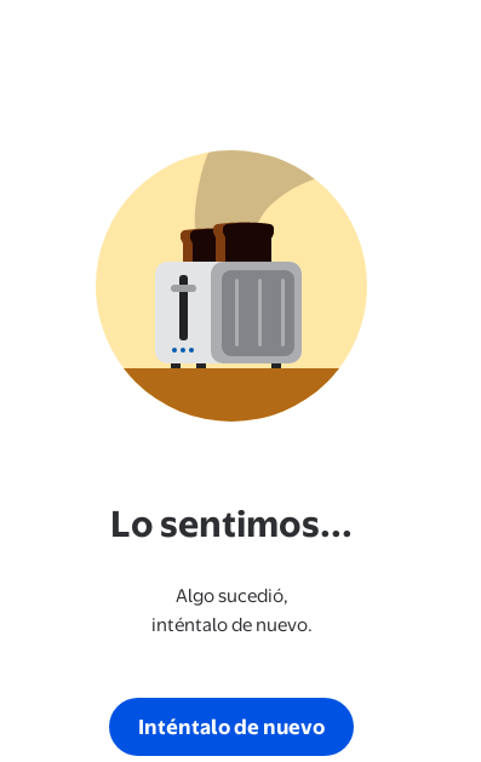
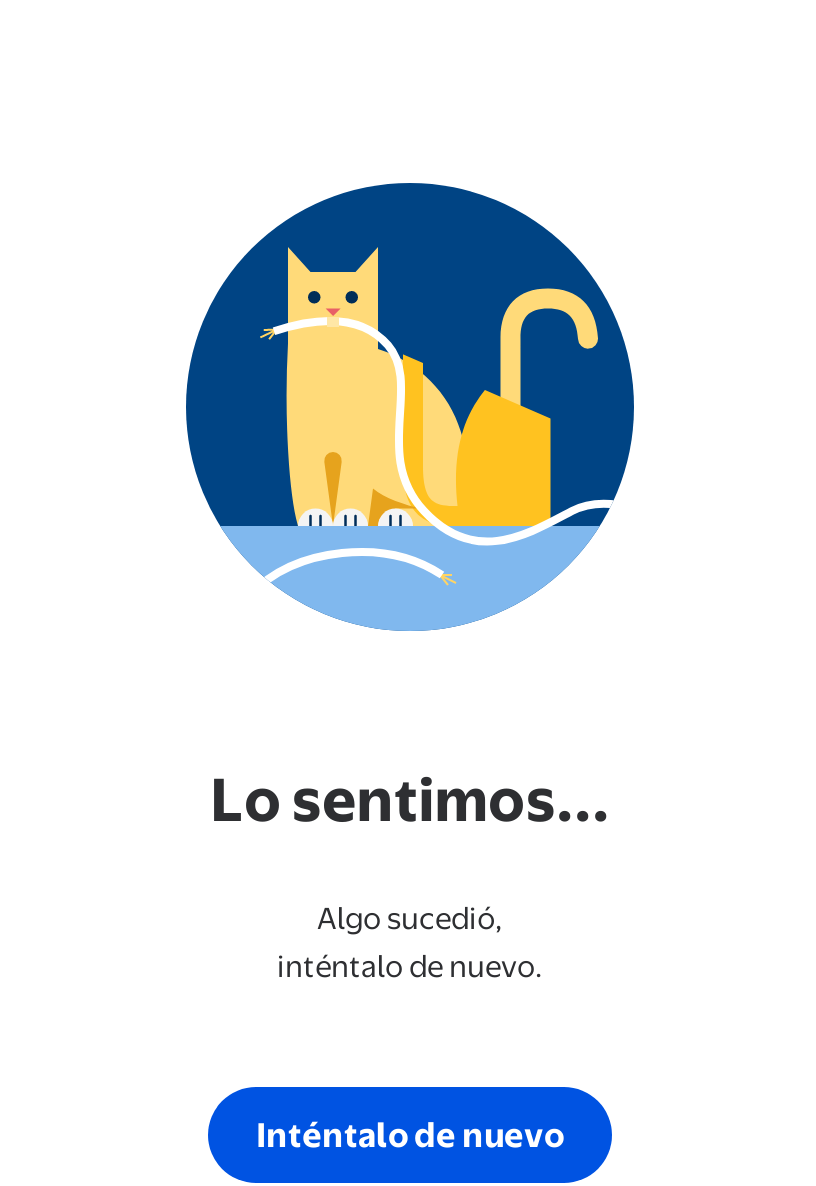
[96,150,367,423] [image] -> [184,181,636,633] [image]

